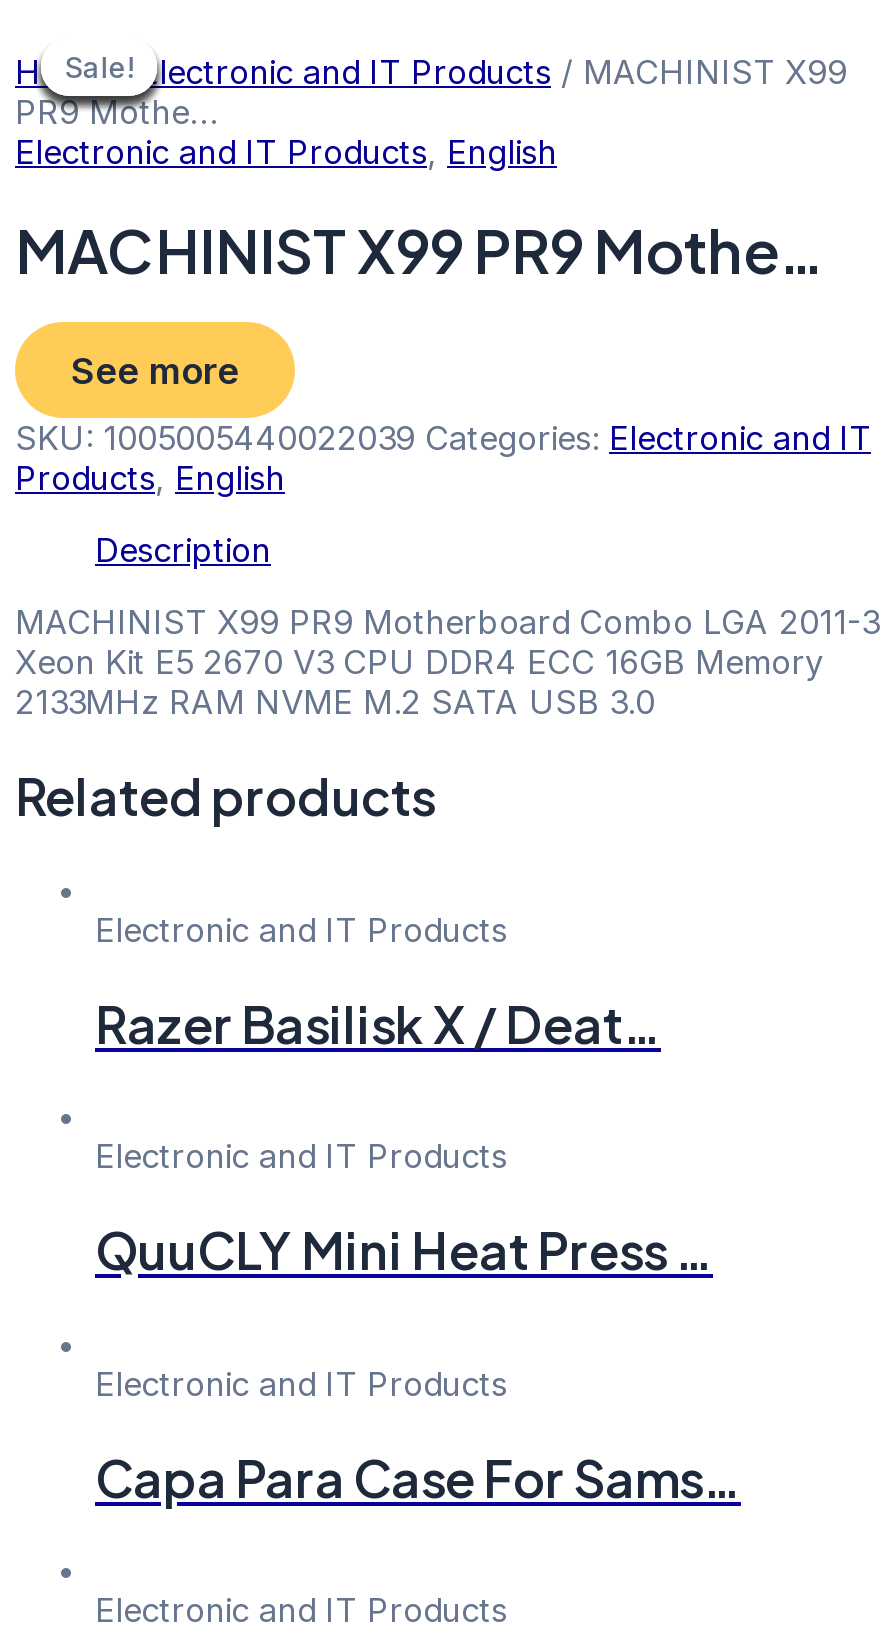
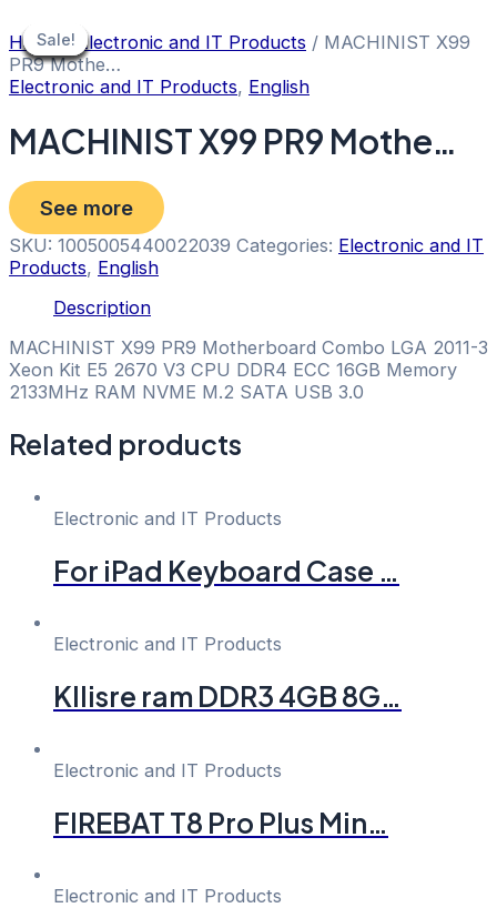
[95,991,661,1055] Razer Basilisk X / Deat… -> [53,552,399,588] For iPad Keyboard Case …
[95,1218,713,1282] QuuCLY Mini Heat Press … -> [53,678,402,714] Kllisre ram DDR3 4GB 8G…
[95,1445,741,1509] Capa Para Case For Sams… -> [53,804,388,840] FIREBAT T8 Pro Plus Min…

